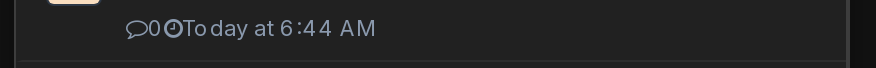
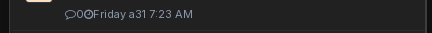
[148,14,376,42] 0 Today at 6:44 AM -> [76,7,193,21] 0 Friday a31 7:23 AM

